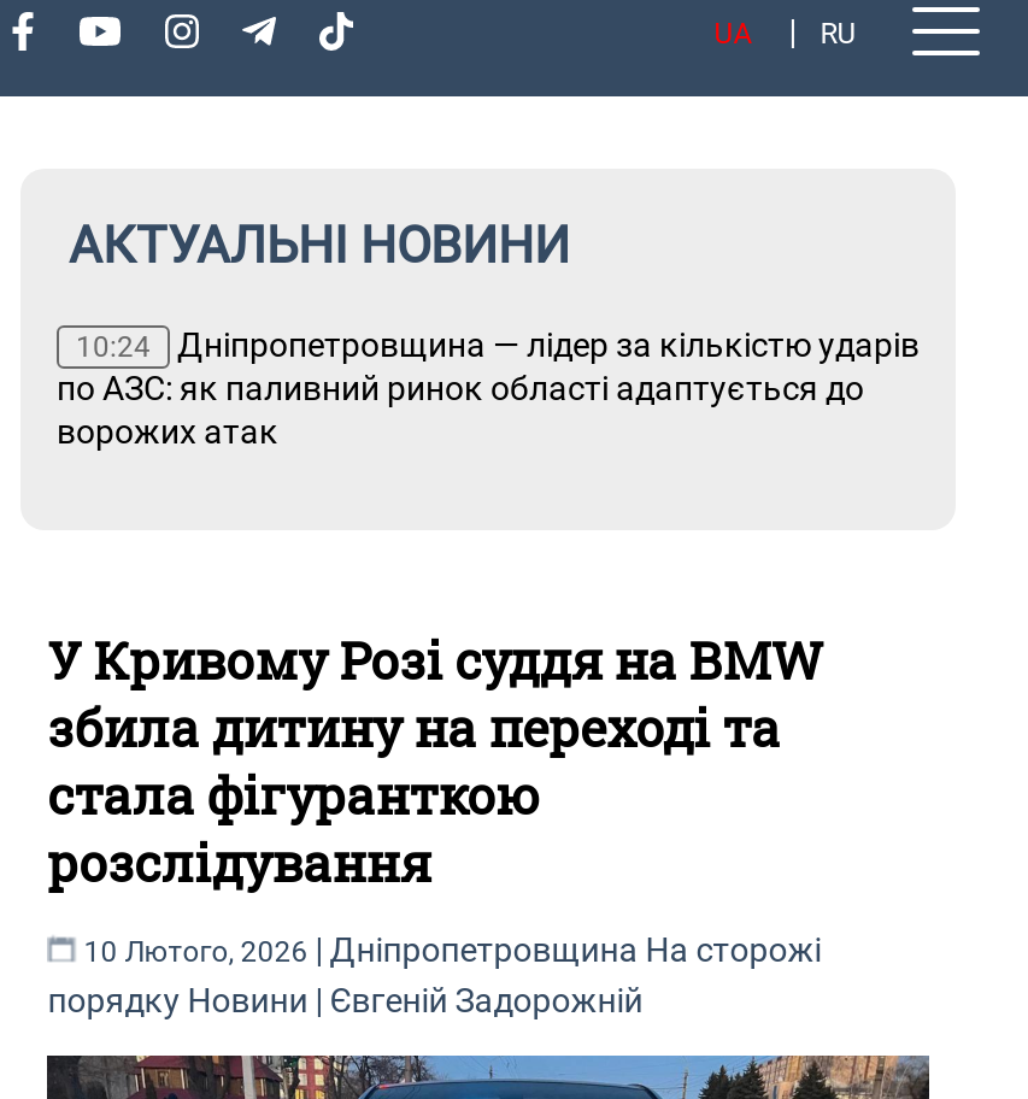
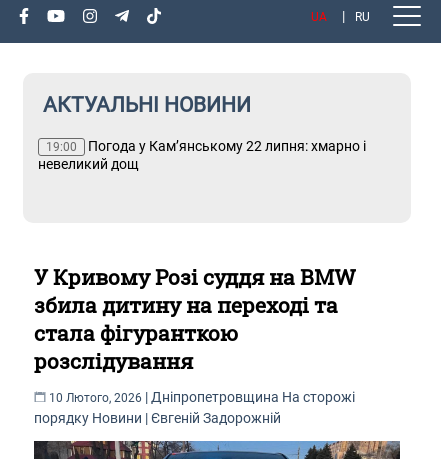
[57,325,920,451] 10:24 Дніпропетровщина — лідер за кількістю ударів | по АЗС: як паливний ринок області адаптується до | ворожих атак -> [38,138,366,172] 19:00 Погода у Кам’янському 22 липня: хмарно і | невеликий дощ

